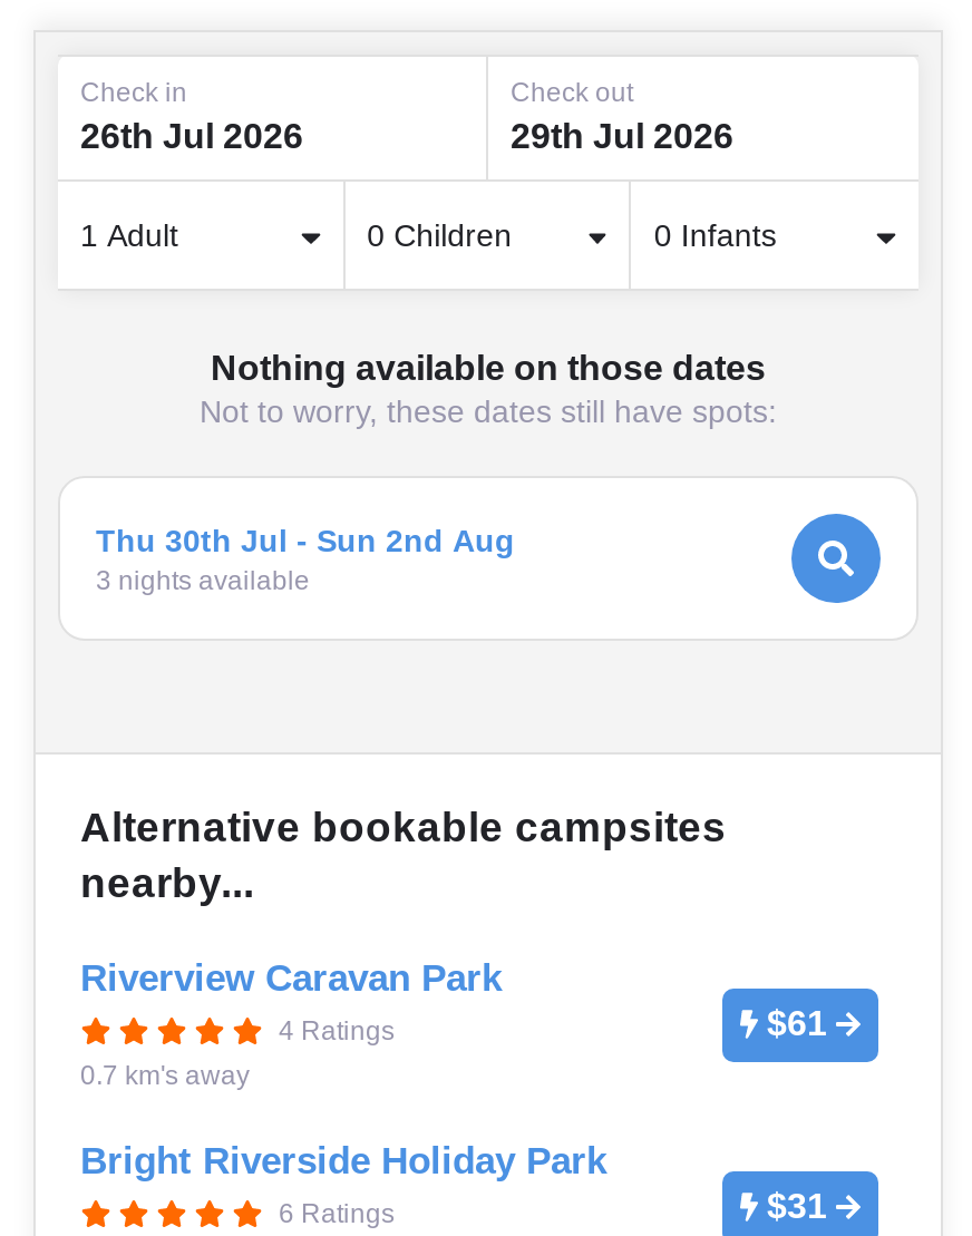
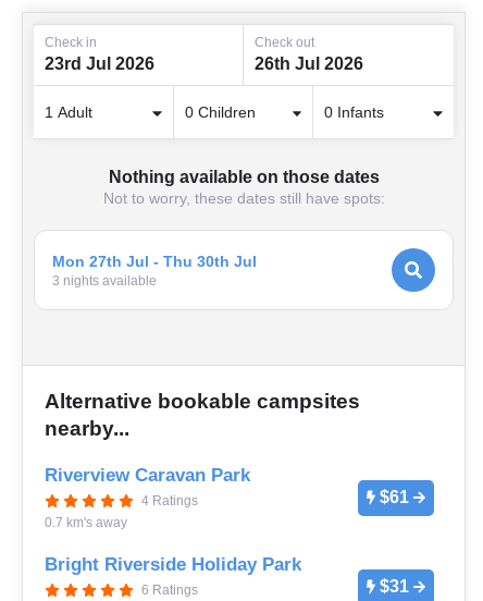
[80,117,303,155] 26th Jul 2026 -> [45,54,154,73] 23rd Jul 2026
[511,117,733,155] 29th Jul 2026 -> [255,54,363,73] 26th Jul 2026
[96,522,515,557] Thu 30th Jul - Sun 2nd Aug -> [52,252,257,269] Mon 27th Jul - Thu 30th Jul

